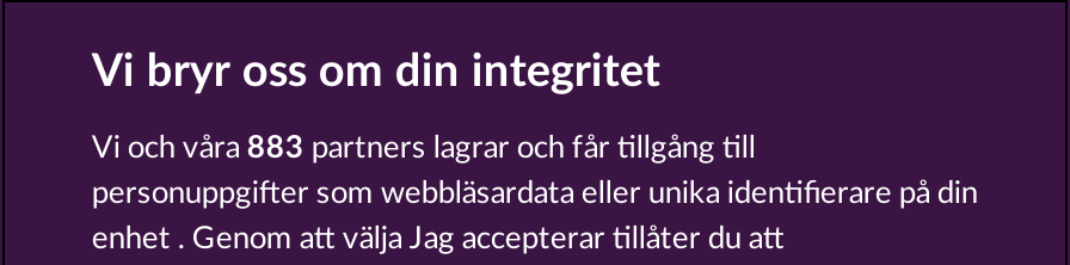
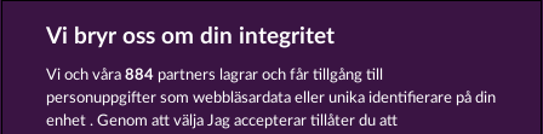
[92,134,756,165] Vi och våra 883 partners lagrar och får tillgång till -> [47,68,383,83] Vi och våra 884 partners lagrar och får tillgång till

